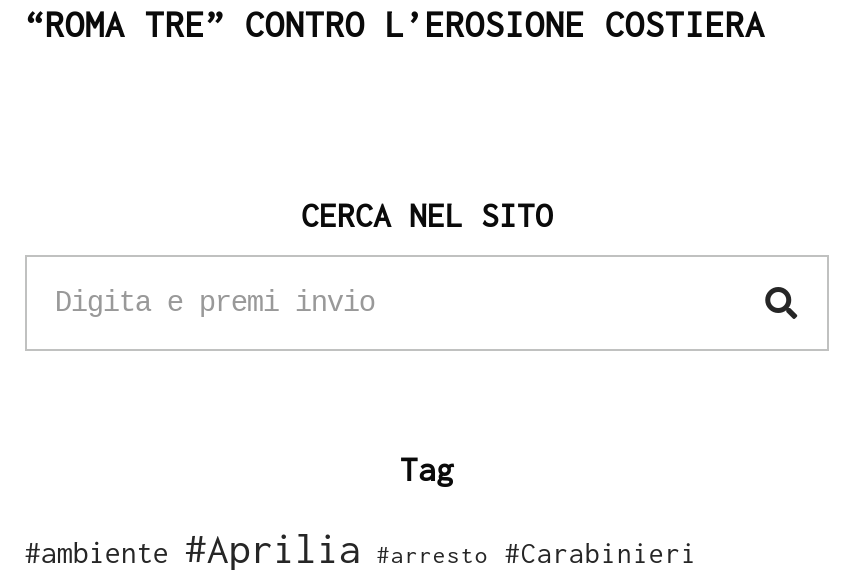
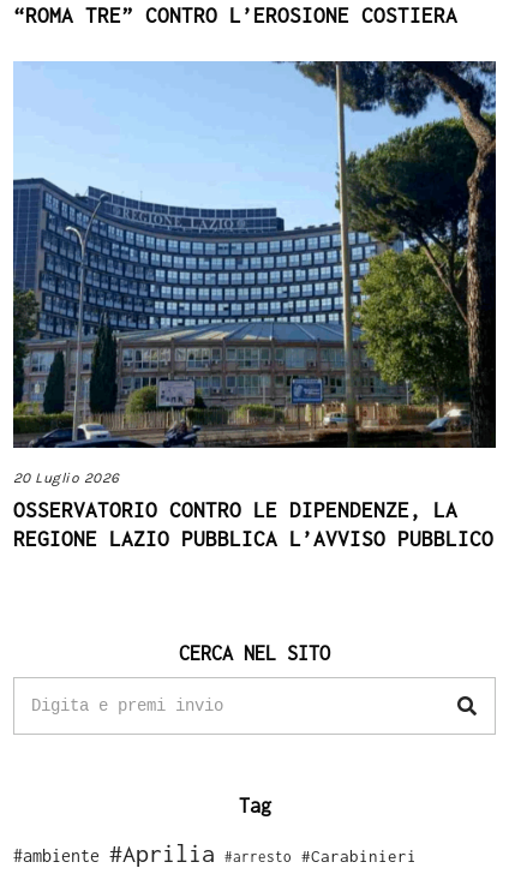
none -> [12,60,497,551] [image] | 20 Luglio 2026 | OSSERVATORIO CONTRO LE DIPENDENZE, LA | REGIONE LAZIO PUBBLICA L’AVVISO PUBBLICO

